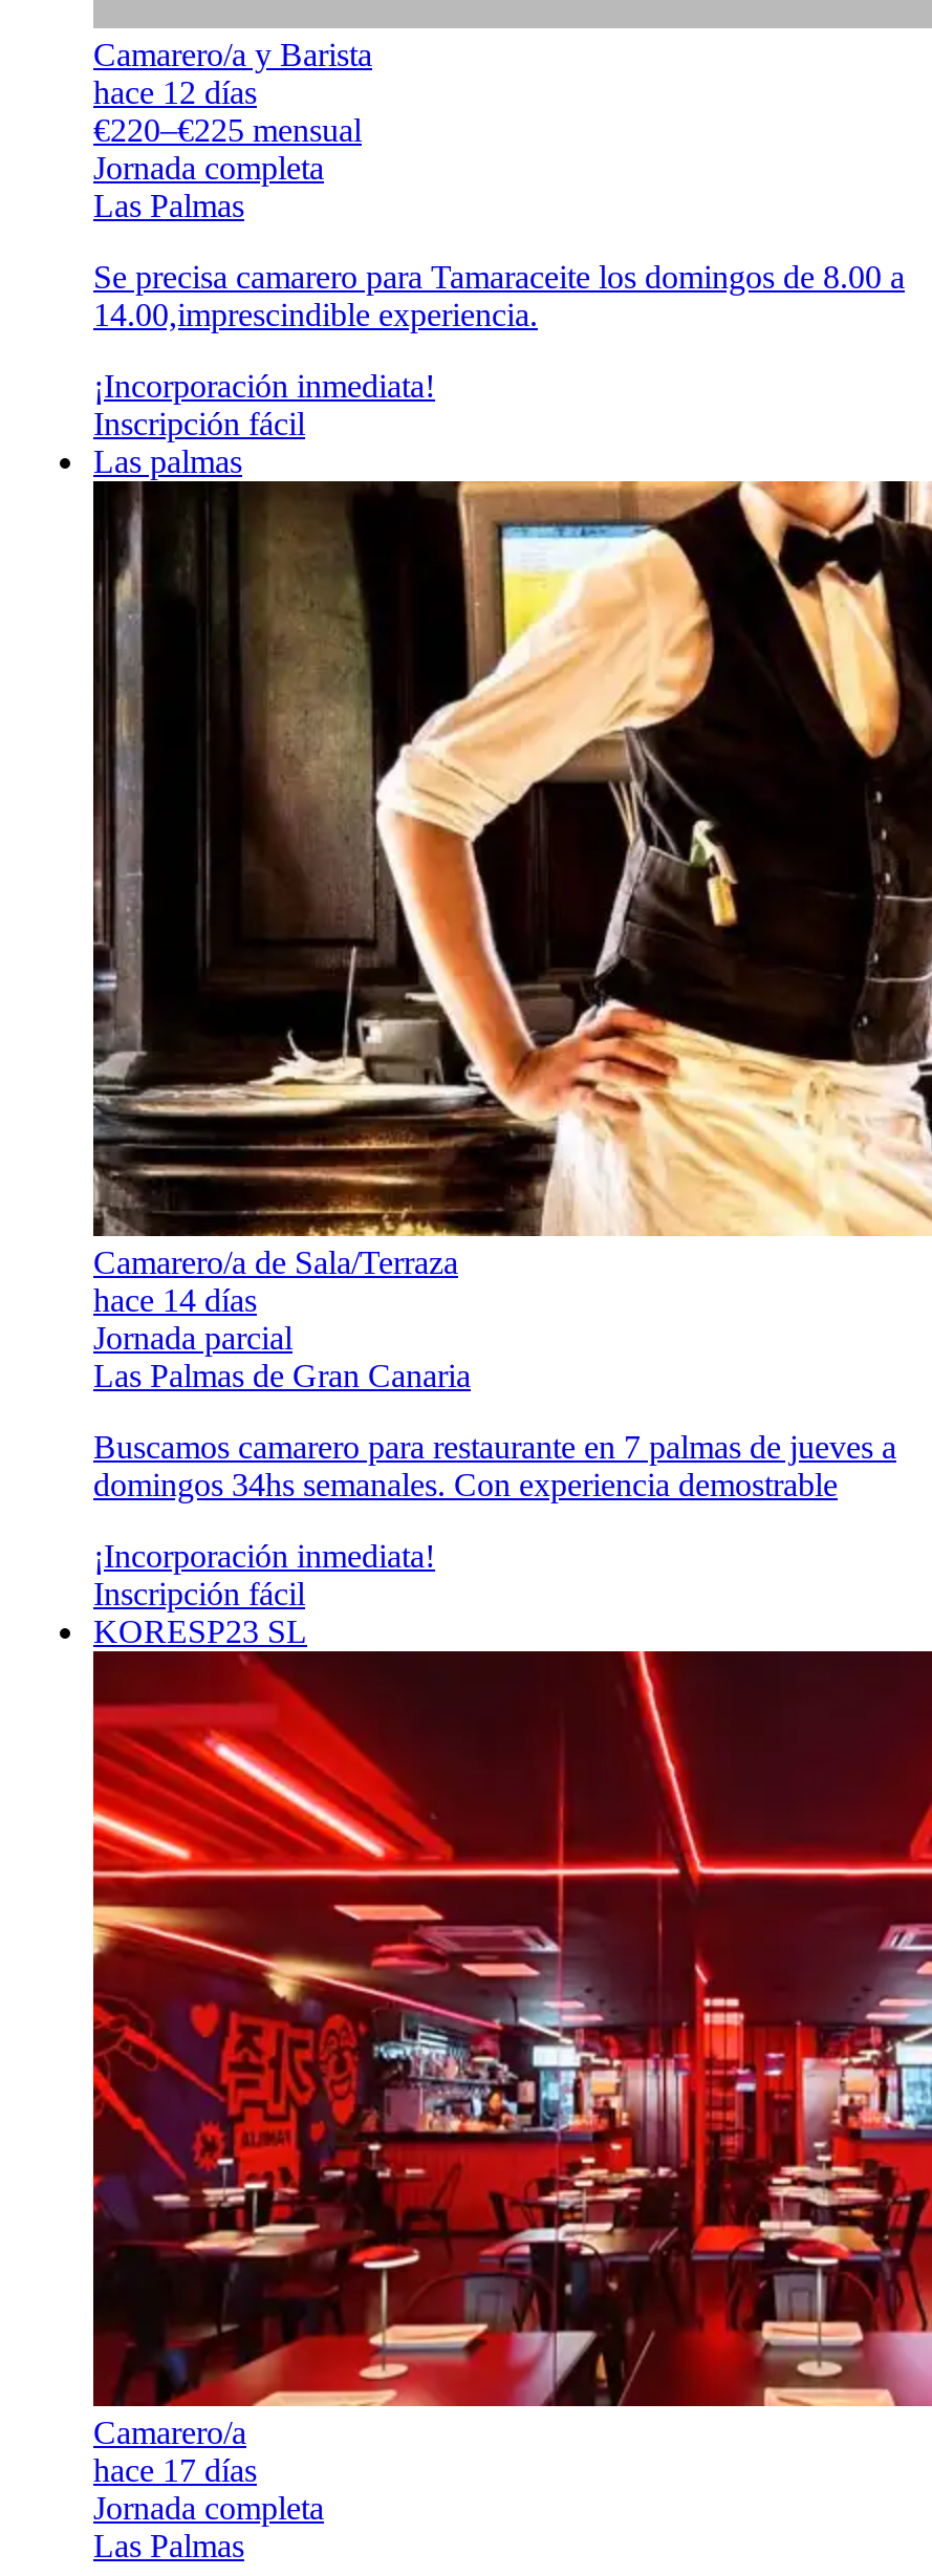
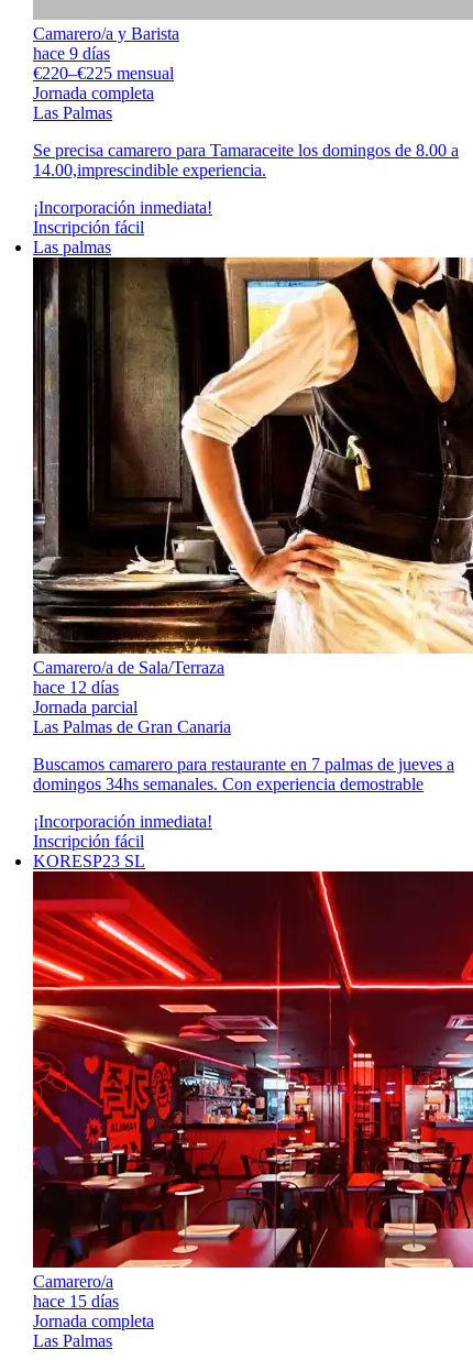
[93,74,257,110] hace 12 días -> [33,44,110,62] hace 9 días
[93,1282,257,1317] hace 14 días -> [33,678,119,696] hace 12 días
[93,2452,257,2488] hace 17 días -> [33,1292,119,1310] hace 15 días

